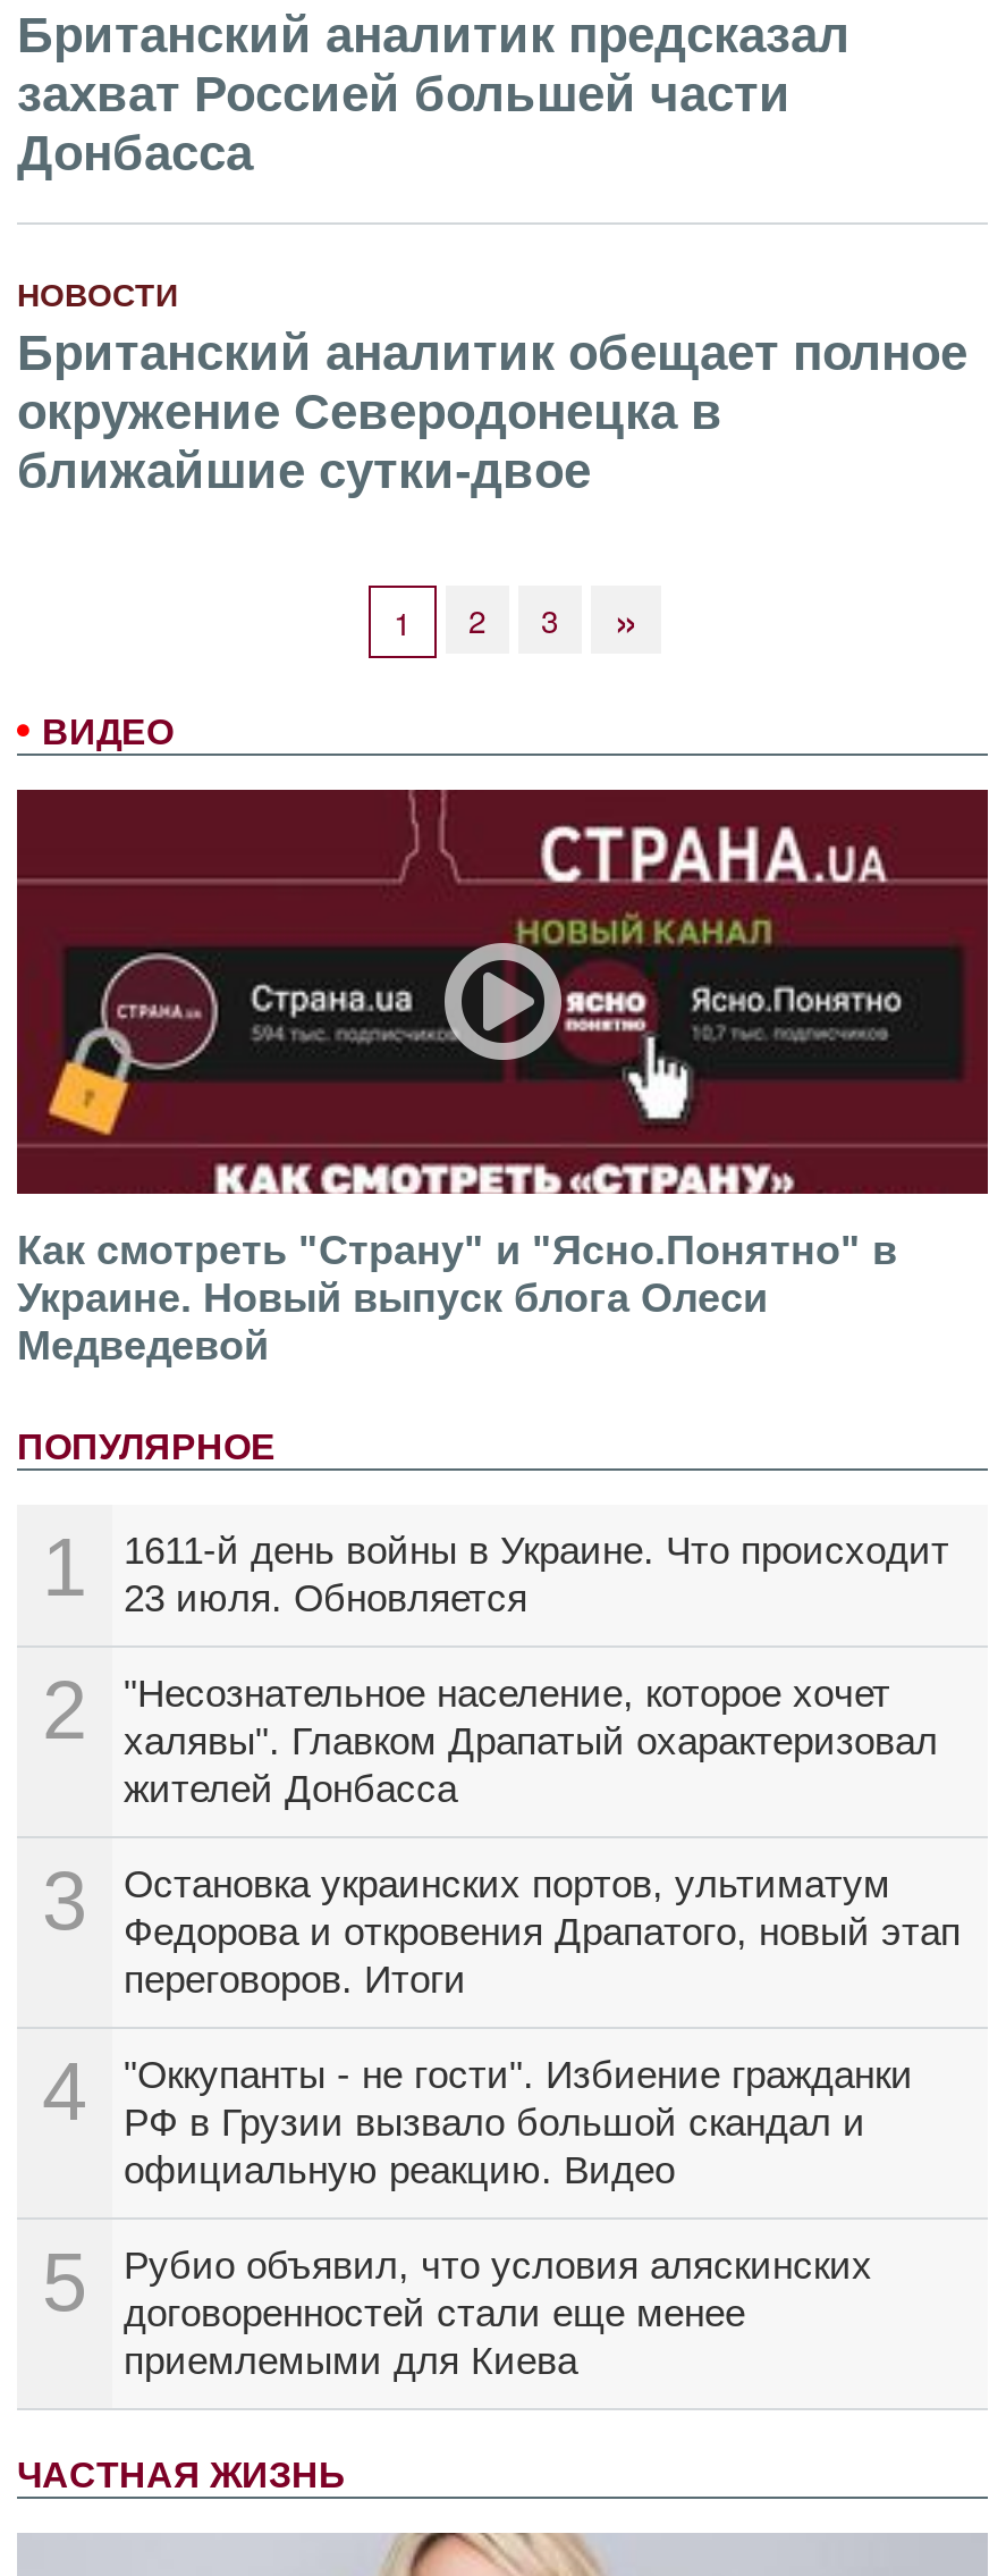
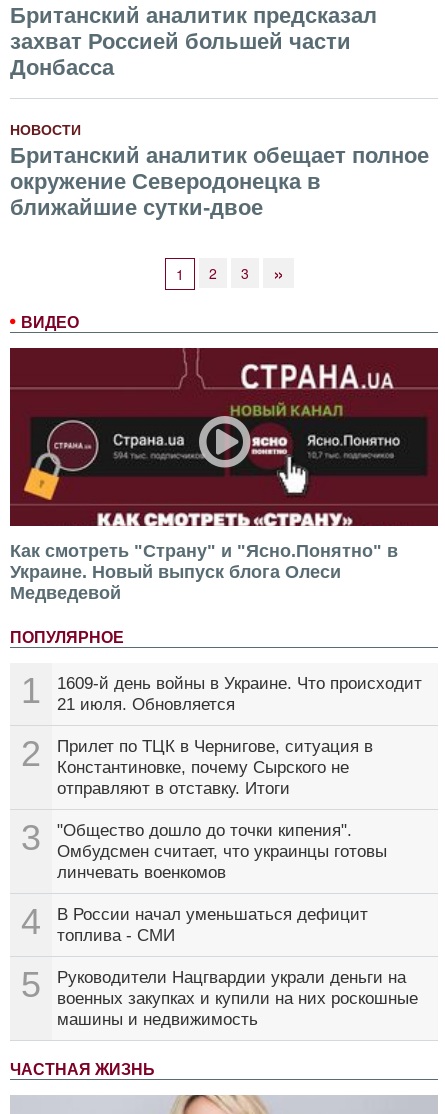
[124,1529,949,1573] 1611-й день войны в Украине. Что происходит -> [57,674,422,693] 1609-й день войны в Украине. Что происходит
[124,1577,527,1620] 23 июля. Обновляется -> [57,695,235,714] 21 июля. Обновляется
[124,1672,938,1811] "Несознательное население, которое хочет | халявы". Главком Драпатый охарактеризовал | жителей Донбасса -> [57,737,373,798] Прилет по ТЦК в Чернигове, ситуация в | Константиновке, почему Сырского не | отправляют в отставку. Итоги
[124,1863,961,2002] Остановка украинских портов, ультиматум | Федорова и откровения Драпатого, новый этап | переговоров. Итоги -> [57,821,387,882] "Общество дошло до точки кипения". | Омбудсмен считает, что украинцы готовы | линчевать военкомов
[124,2054,913,2192] "Оккупанты - не гости". Избиение гражданки | РФ в Грузии вызвало большой скандал и | официальную реакцию. Видео -> [57,905,368,945] В России начал уменьшаться дефицит | топлива - СМИ
[124,2244,872,2383] Рубио объявил, что условия аляскинских | договоренностей стали еще менее | приемлемыми для Киева -> [57,968,418,1029] Руководители Нацгвардии украли деньги на | военных закупках и купили на них роскошные | машины и недвижимость

